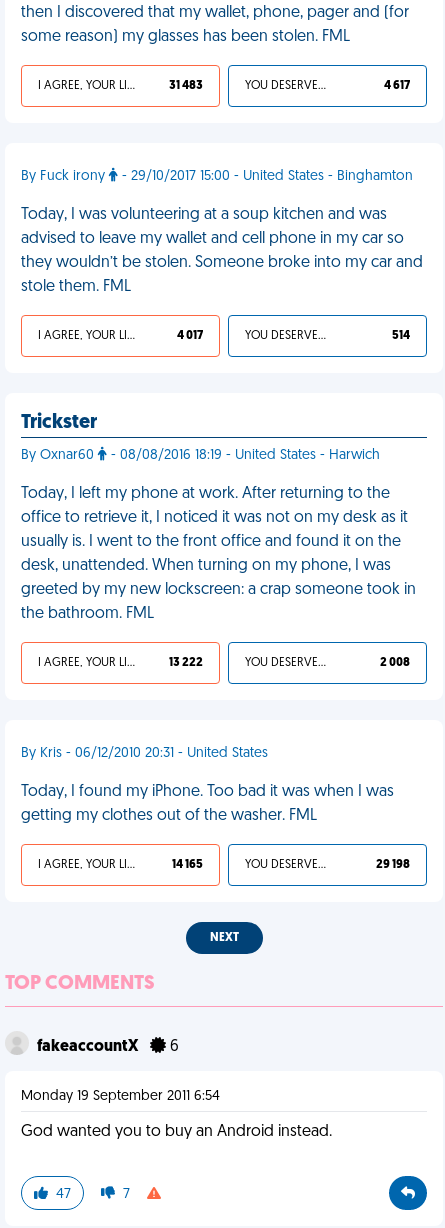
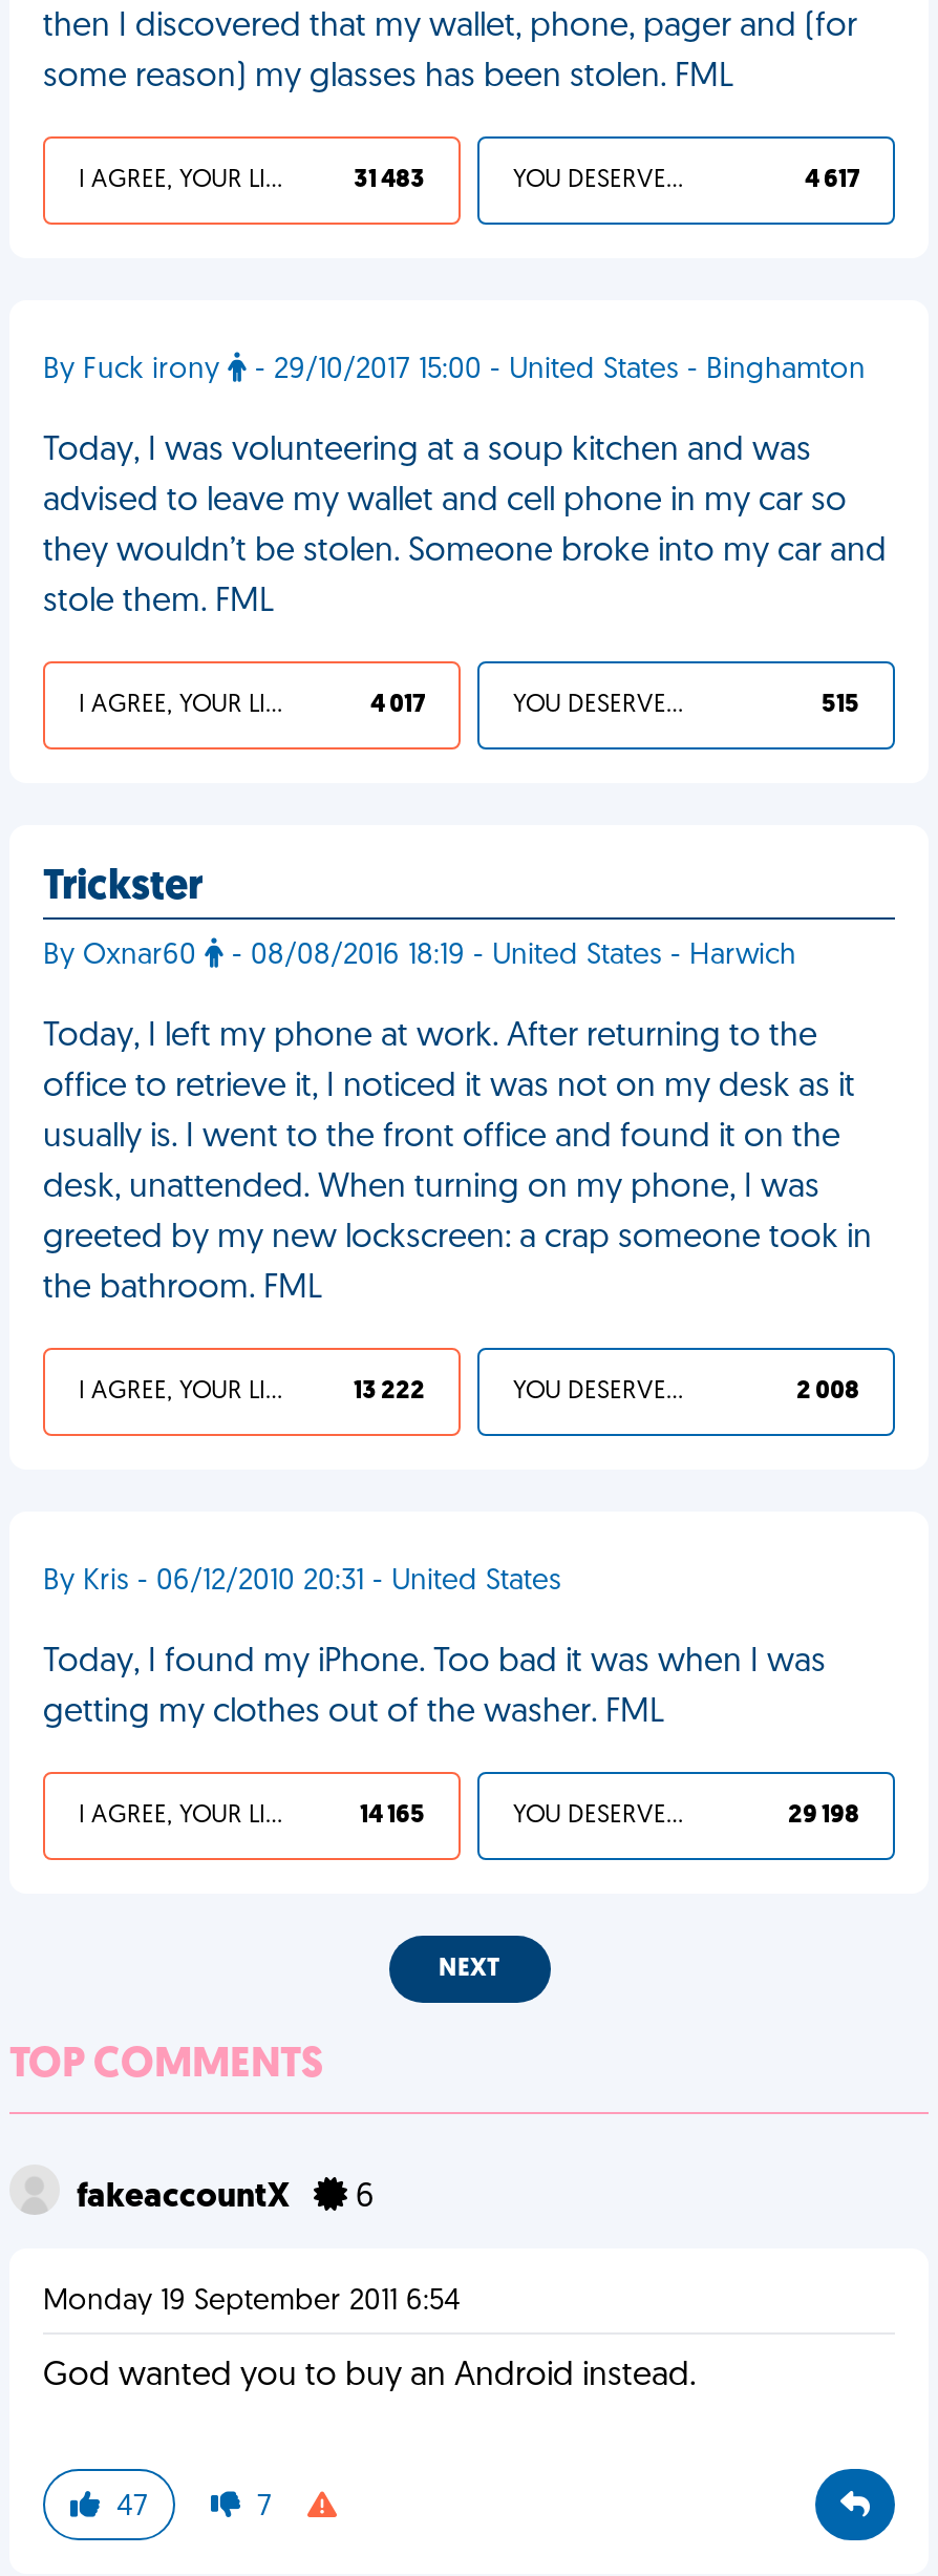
[392,330,410,342] 514 -> [822,693,859,718] 515

